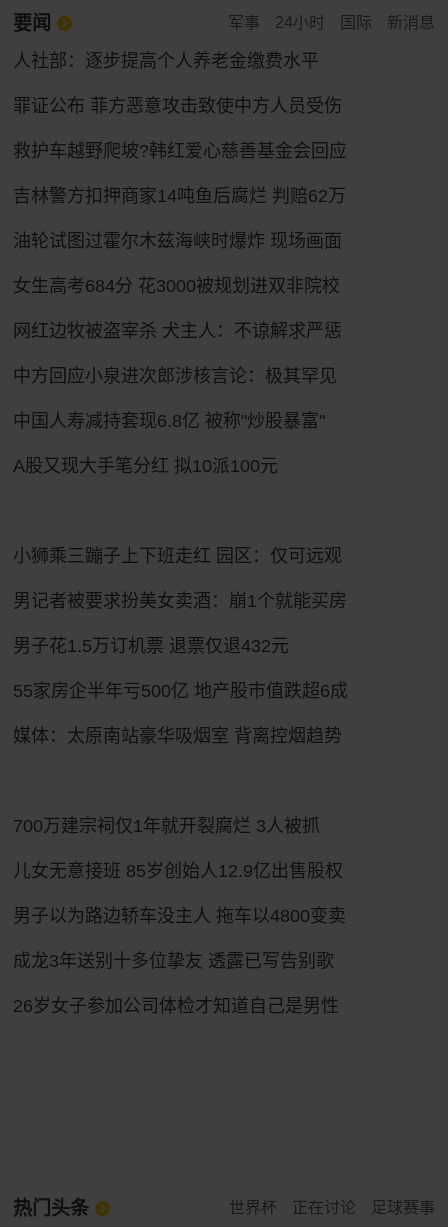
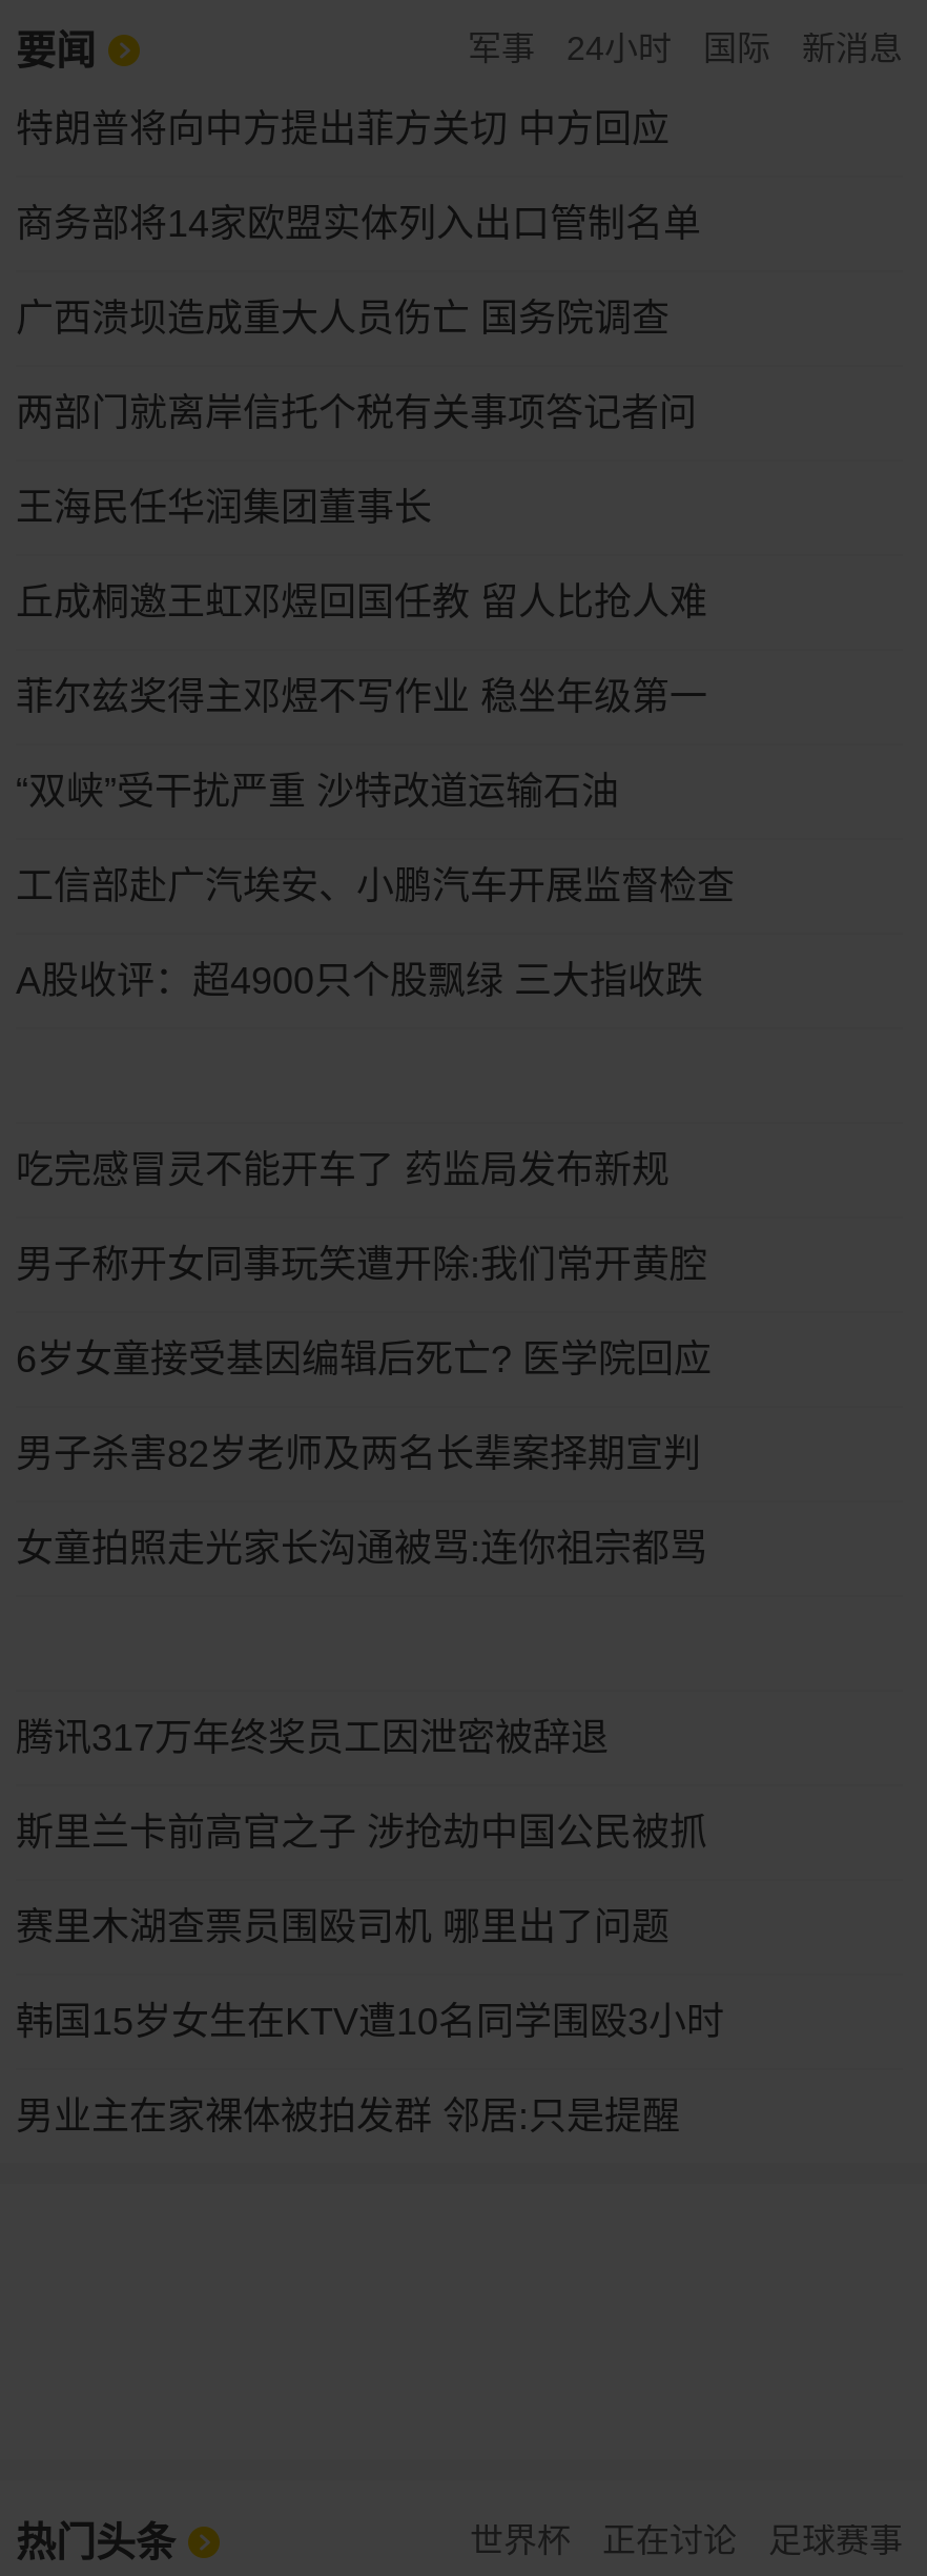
[13,51,319,71] 人社部：逐步提高个人养老金缴费水平 -> [16,108,669,150] 特朗普将向中方提出菲方关切 中方回应
[13,96,342,116] 罪证公布 菲方恶意攻击致使中方人员受伤 -> [16,203,701,245] 商务部将14家欧盟实体列入出口管制名单
[13,141,347,161] 救护车越野爬坡?韩红爱心慈善基金会回应 -> [16,298,669,340] 广西溃坝造成重大人员伤亡 国务院调查
[13,186,346,206] 吉林警方扣押商家14吨鱼后腐烂 判赔62万 -> [16,392,697,434] 两部门就离岸信托个税有关事项答记者问
[13,231,342,251] 油轮试图过霍尔木兹海峡时爆炸 现场画面 -> [16,487,432,529] 王海民任华润集团董事长
[13,276,340,296] 女生高考684分 花3000被规划进双非院校 -> [16,581,707,623] 丘成桐邀王虹邓煜回国任教 留人比抢人难
[13,321,342,341] 网红边牧被盗宰杀 犬主人：不谅解求严惩 -> [16,676,707,718] 菲尔兹奖得主邓煜不写作业 稳坐年级第一
[13,366,337,386] 中方回应小泉进次郎涉核言论：极其罕见 -> [16,771,619,813] “双峡”受干扰严重 沙特改道运输石油
[13,411,325,431] 中国人寿减持套现6.8亿 被称"炒股暴富" -> [16,865,735,907] 工信部赴广汽埃安、小鹏汽车开展监督检查
[13,456,278,476] A股又现大手笔分红 拟10派100元 -> [16,960,703,1002] A股收评：超4900只个股飘绿 三大指收跌
[13,546,342,566] 小狮乘三蹦子上下班走红 园区：仅可远观 -> [16,1149,669,1191] 吃完感冒灵不能开车了 药监局发布新规
[13,591,347,611] 男记者被要求扮美女卖酒：崩1个就能买房 -> [16,1244,707,1286] 男子称开女同事玩笑遭开除:我们常开黄腔
[13,636,289,656] 男子花1.5万订机票 退票仅退432元 -> [16,1338,712,1381] 6岁女童接受基因编辑后死亡? 医学院回应
[13,681,348,701] 55家房企半年亏500亿 地产股市值跌超6成 -> [16,1433,701,1475] 男子杀害82岁老师及两名长辈案择期宣判
[13,726,342,746] 媒体：太原南站豪华吸烟室 背离控烟趋势 -> [16,1528,707,1570] 女童拍照走光家长沟通被骂:连你祖宗都骂
[13,816,320,836] 700万建宗祠仅1年就开裂腐烂 3人被抓 -> [16,1717,609,1759] 腾讯317万年终奖员工因泄密被辞退
[13,861,343,881] 儿女无意接班 85岁创始人12.9亿出售股权 -> [16,1812,707,1854] 斯里兰卡前高官之子 涉抢劫中国公民被抓
[13,906,346,926] 男子以为路边轿车没主人 拖车以4800变卖 -> [16,1906,669,1948] 赛里木湖查票员围殴司机 哪里出了问题
[13,951,334,971] 成龙3年送别十多位挚友 透露已写告别歌 -> [16,2001,724,2043] 韩国15岁女生在KTV遭10名同学围殴3小时
[13,996,339,1016] 26岁女子参加公司体检才知道自己是男性 -> [16,2095,680,2138] 男业主在家裸体被拍发群 邻居:只是提醒

